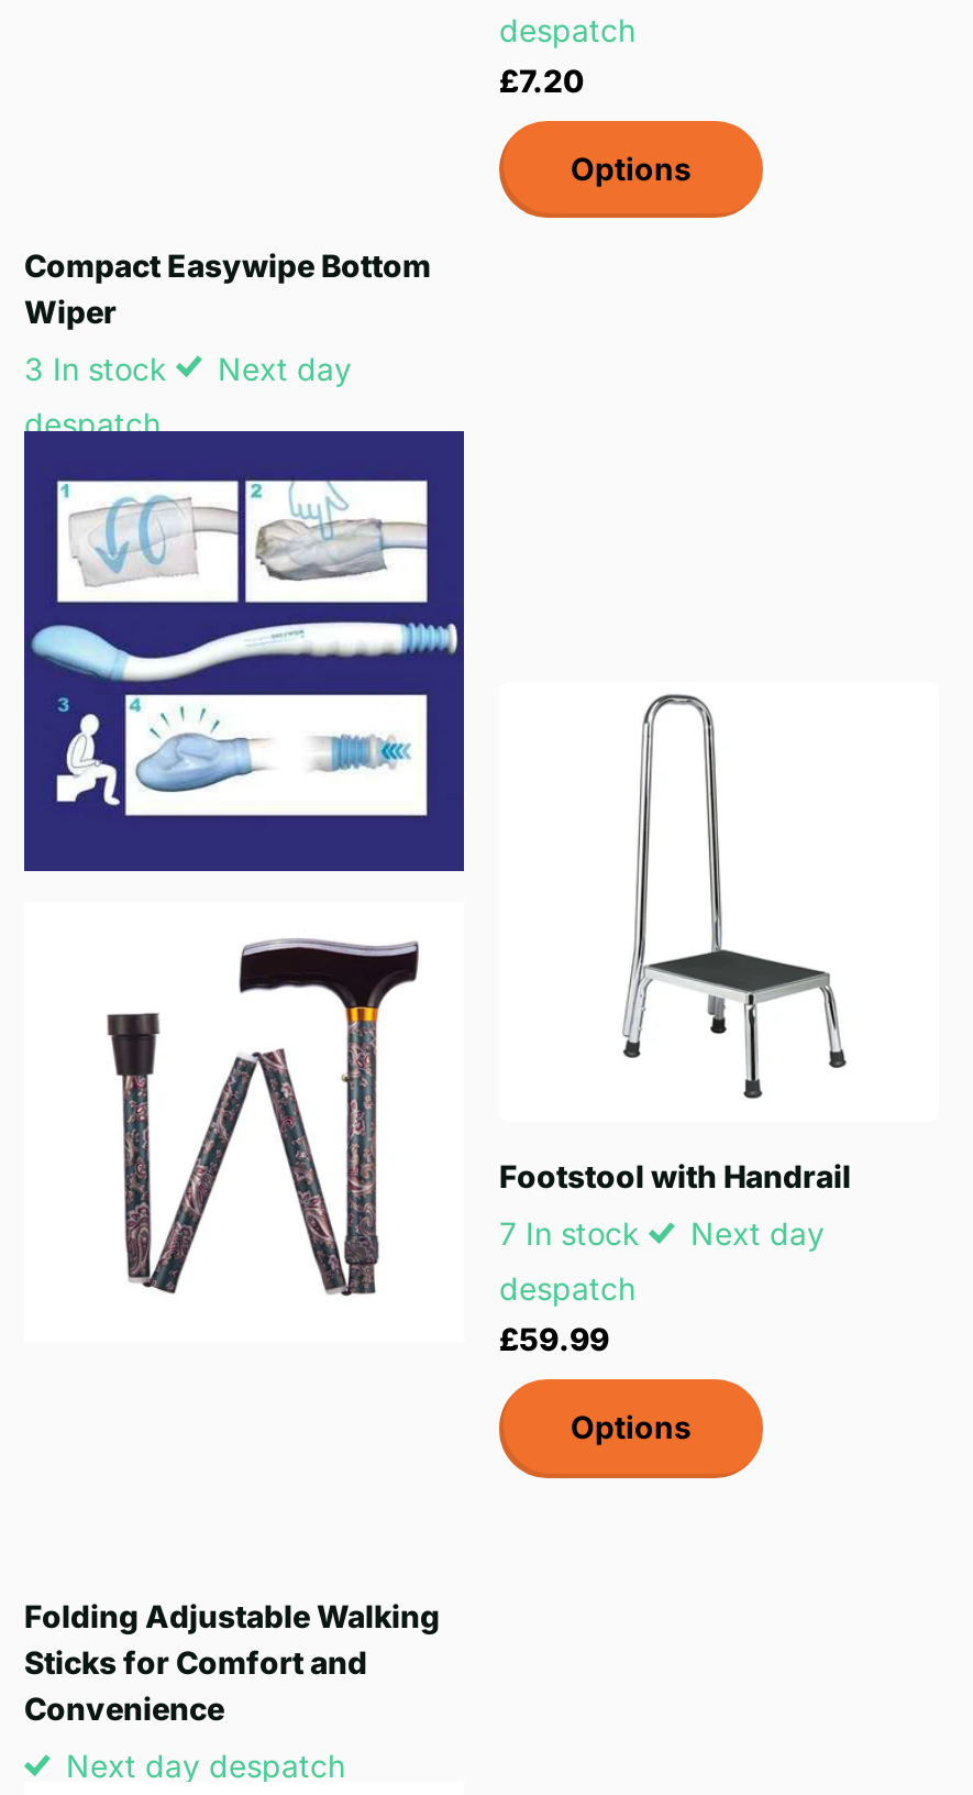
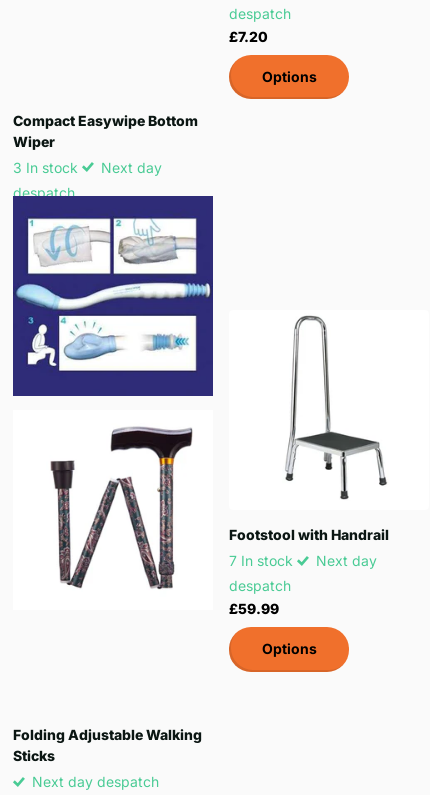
[24,1644,367,1727] Sticks for Comfort and | Convenience -> [13,747,55,764] Sticks

